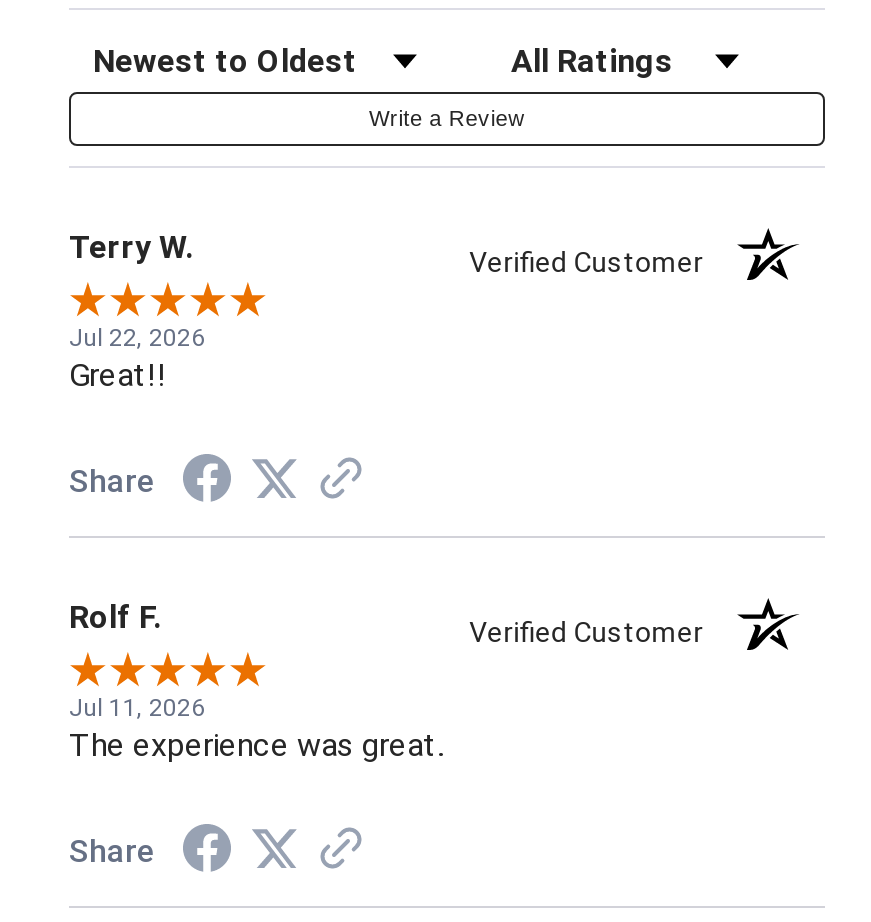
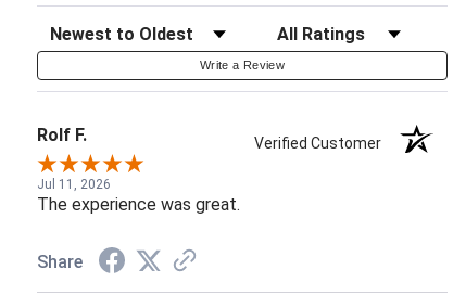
[69,228,721,499] Terry W. | Verified Customer | Jul 22, 2026 | Great!! | Share -> none

